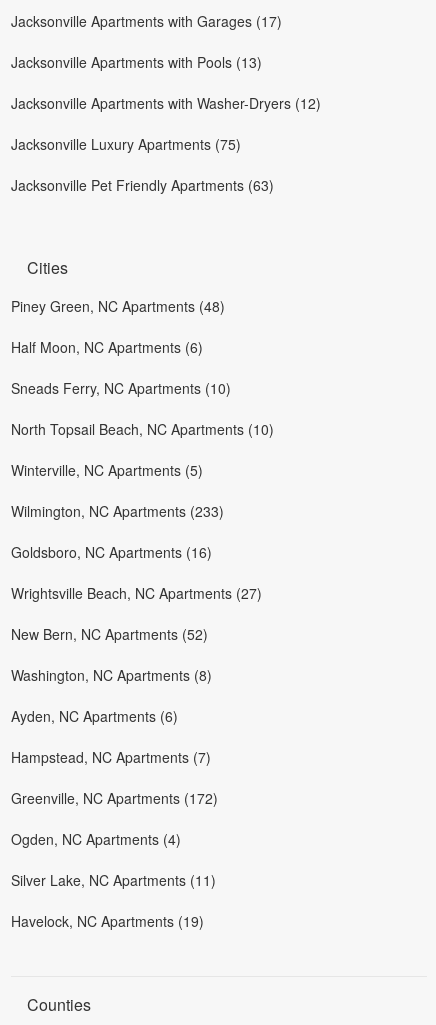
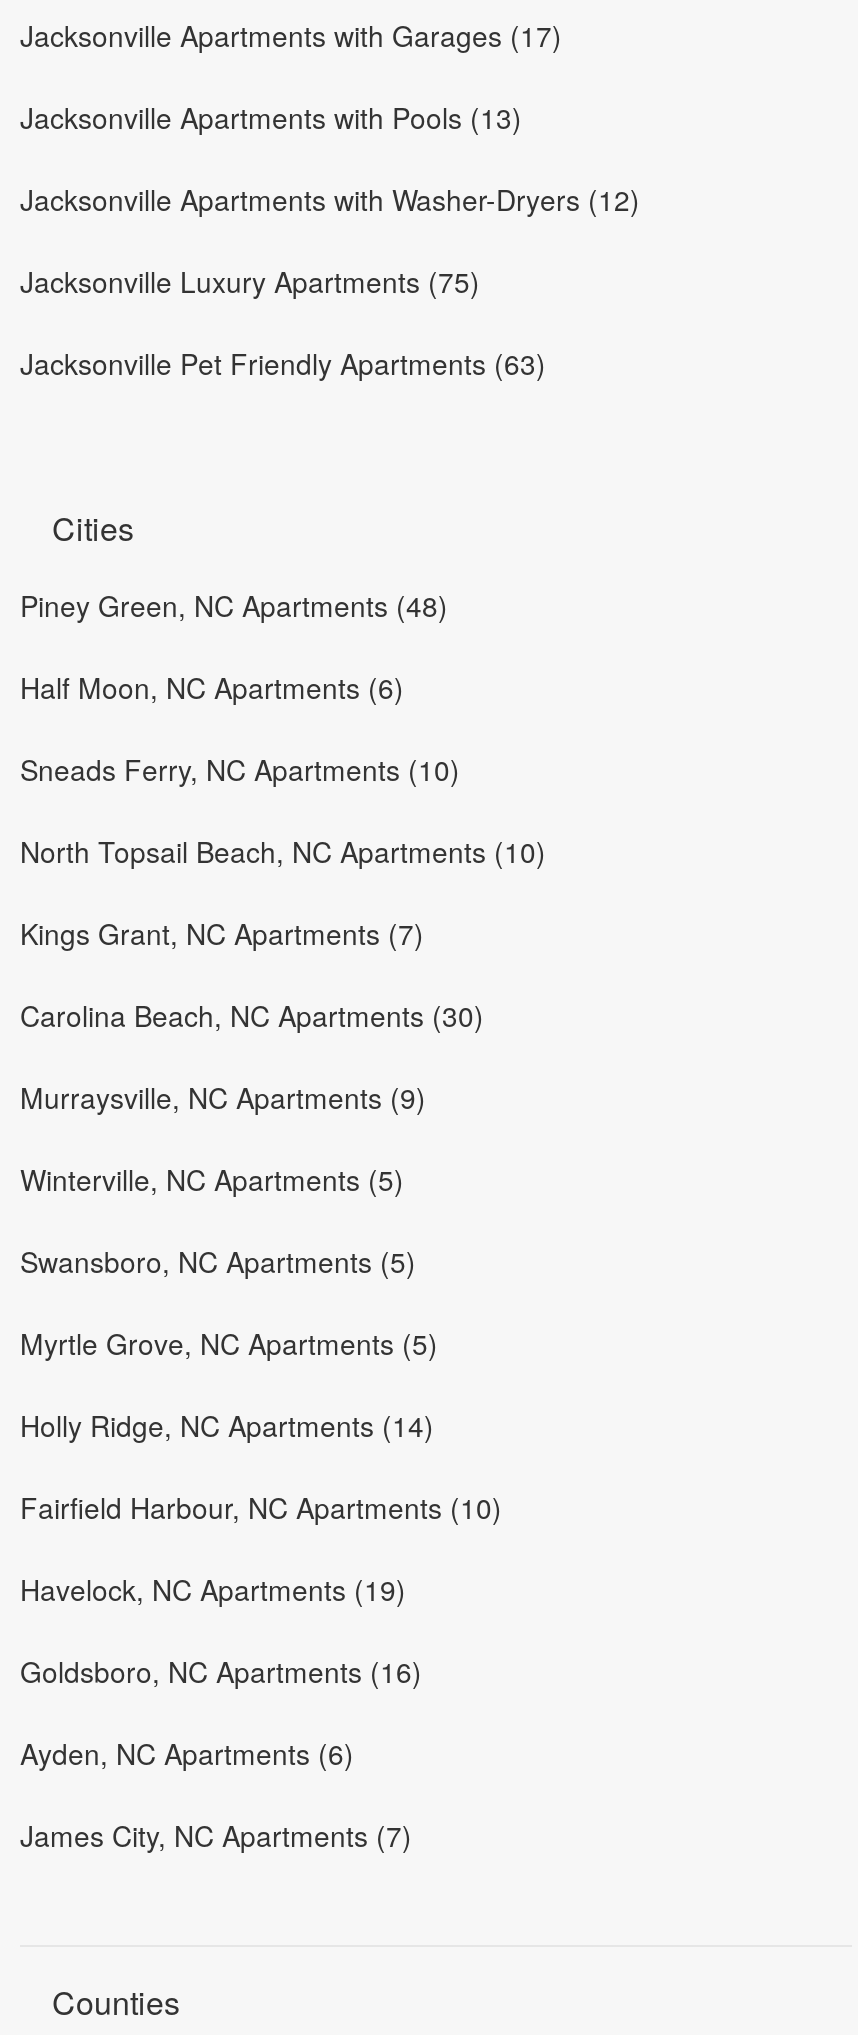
none -> [20,913,484,1117] Kings Grant, NC Apartments (7) | Carolina Beach, NC Apartments (30) | Murraysville, NC Apartments (9)
moved [11,460,203,480] -> [20,1159,404,1199]: Winterville, NC Apartments (5)
[11,501,224,521] Wilmington, NC Apartments (233) -> [20,1241,502,1527] Swansboro, NC Apartments (5) | Myrtle Grove, NC Apartments (5) | Holly Ridge, NC Apartments (14) | Fairfield Harbour, NC Apartments (10)
moved [11,542,212,562] -> [20,1651,422,1691]: Goldsboro, NC Apartments (16)
[11,583,262,685] Wrightsville Beach, NC Apartments (27) | New Bern, NC Apartments (52) | Washington, NC Apartments (8) -> none
moved [11,706,178,726] -> [20,1733,354,1773]: Ayden, NC Apartments (6)
[11,747,218,890] Hampstead, NC Apartments (7) | Greenville, NC Apartments (172) | Ogden, NC Apartments (4) | Silver Lake, NC Apartments (11) -> [20,1815,412,1855] James City, NC Apartments (7)
moved [11,911,204,931] -> [20,1569,406,1609]: Havelock, NC Apartments (19)

